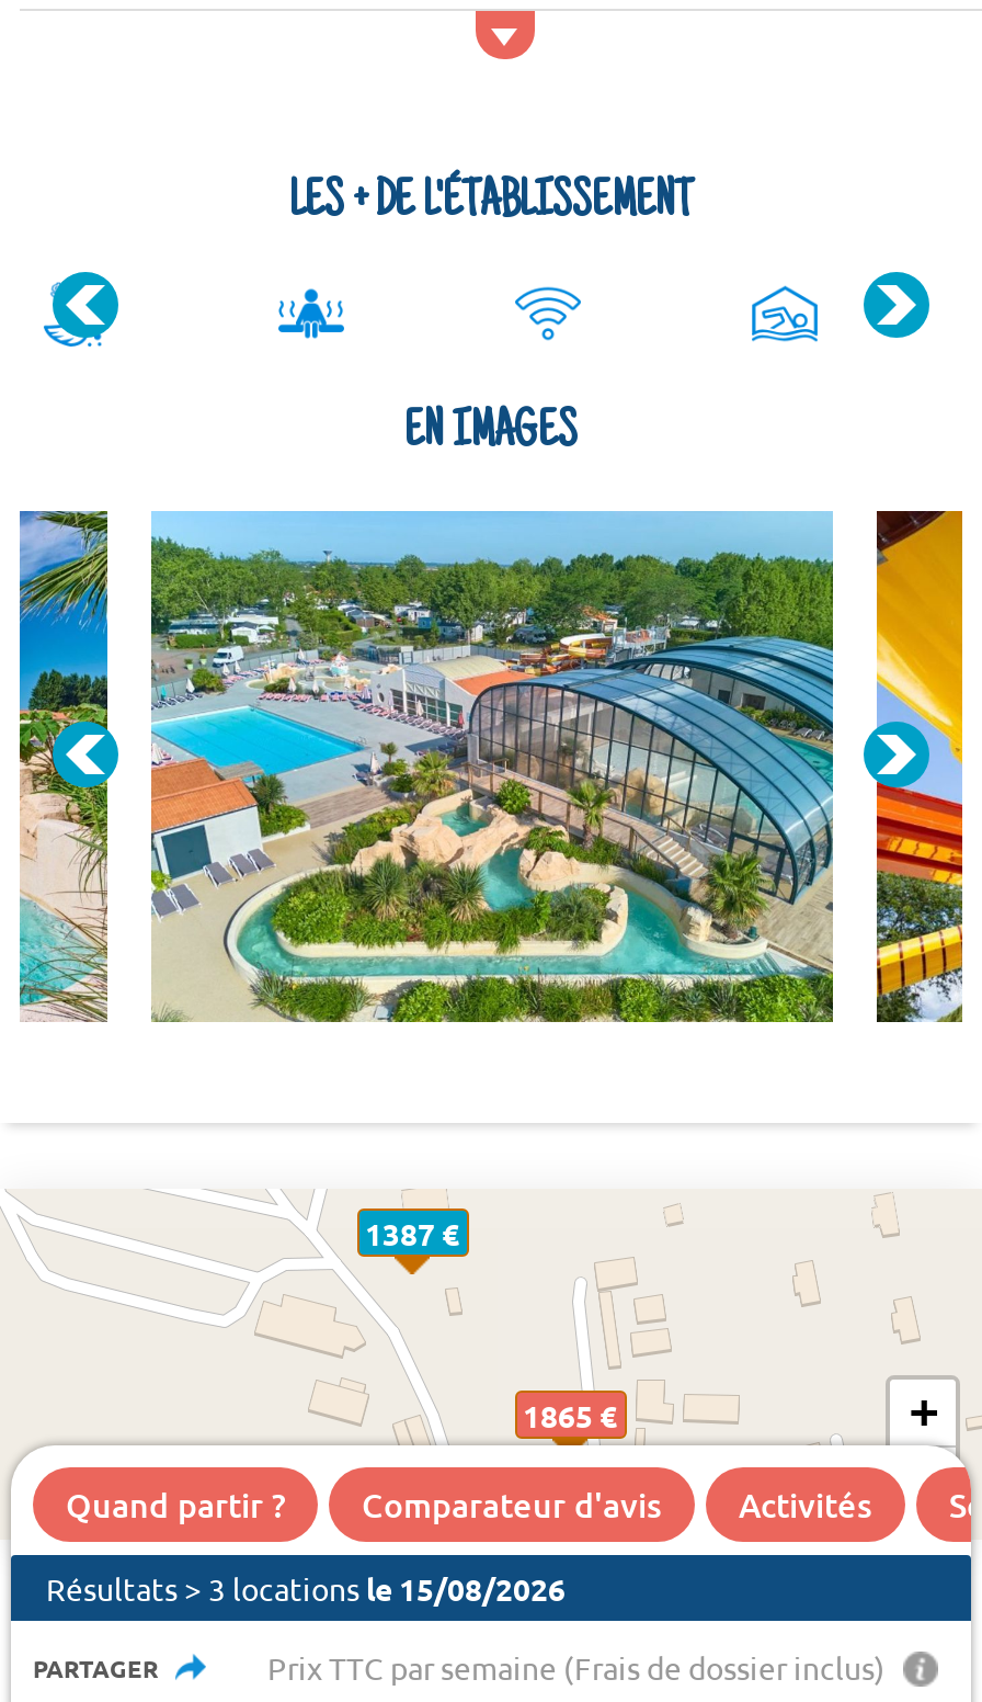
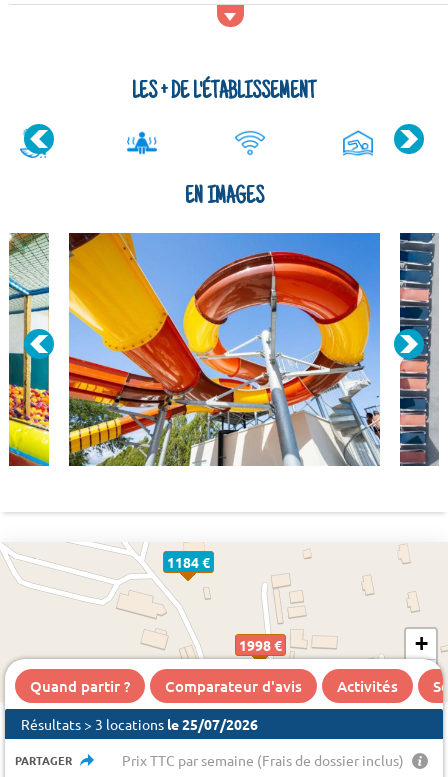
[18,509,110,1024] [image] -> [8,232,50,467] [image]
[149,509,835,1024] [image] -> [68,232,381,467] [image]
[875,509,964,1022] [image] -> [399,232,439,467] [image]
[365,1214,459,1253] 1387 € -> [166,553,209,571] 1184 €
[523,1396,617,1435] 1865 € -> [238,636,281,654] 1998 €
[46,1568,566,1607] Résultats > 3 locations le 15/08/2026 -> [21,715,258,733] Résultats > 3 locations le 25/07/2026

